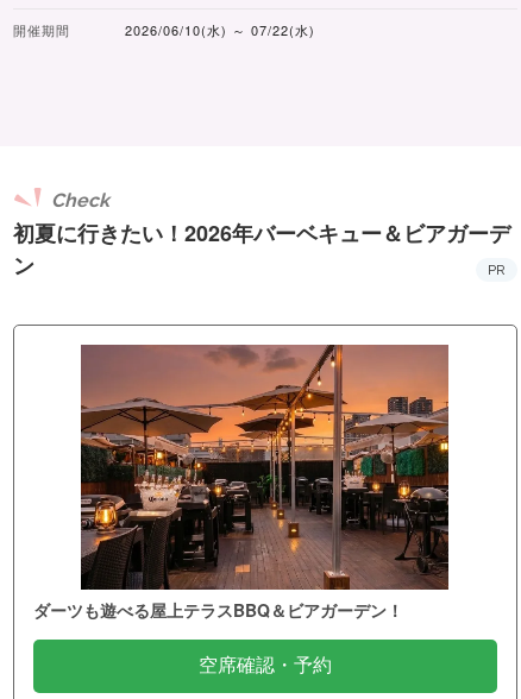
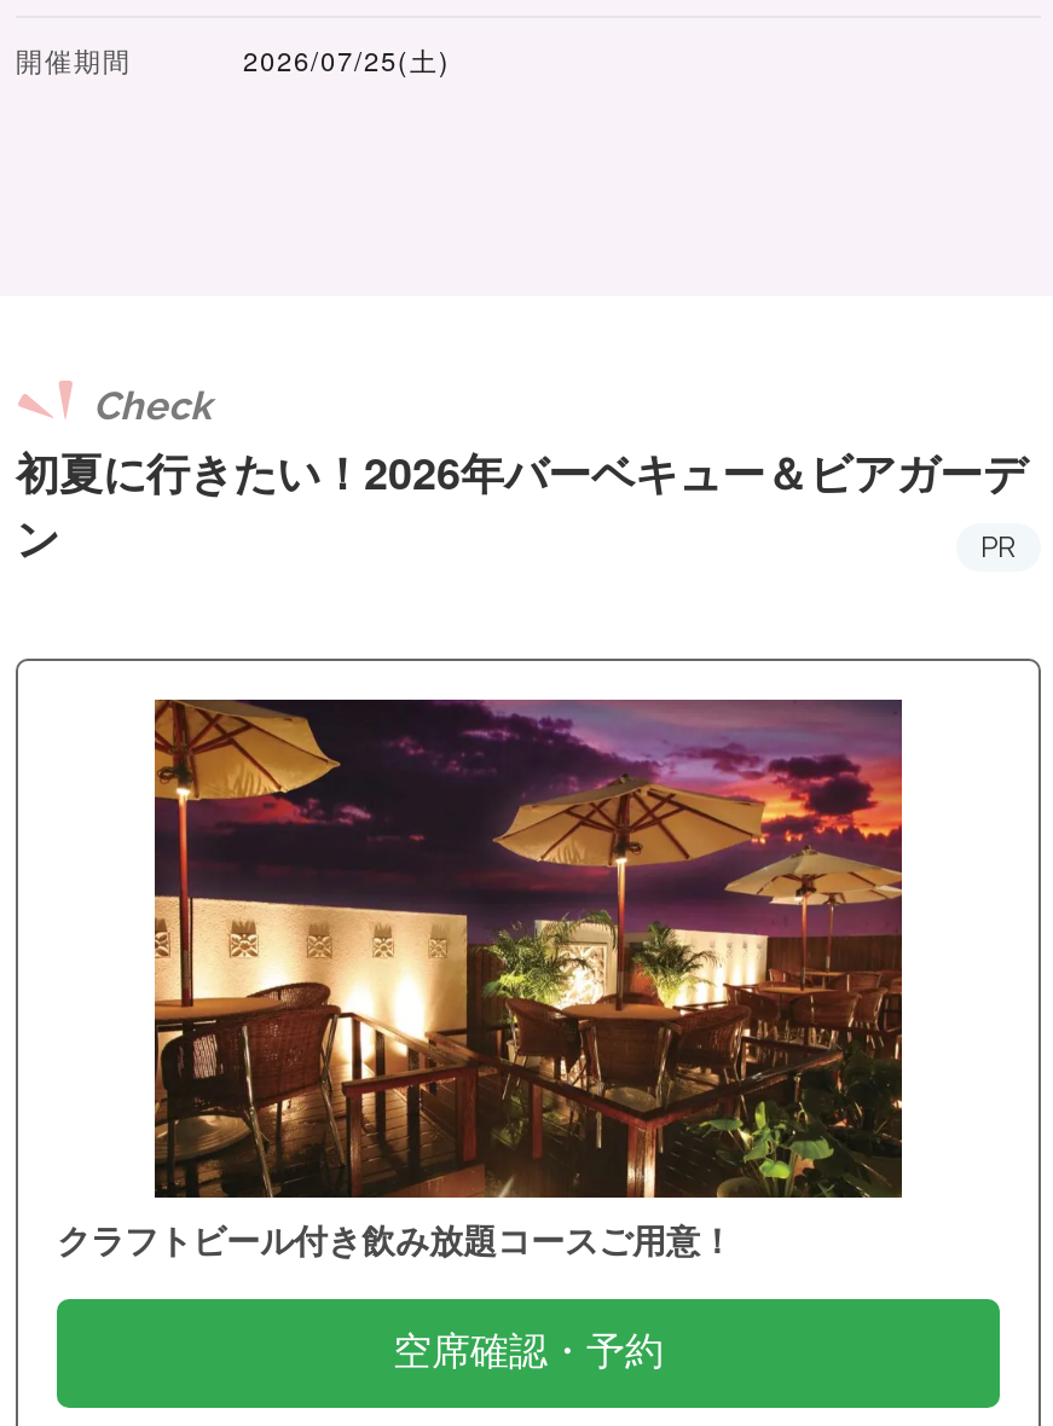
[125,21,315,40] 2026/06/10(水) ～ 07/22(水) -> [243,40,451,79] 2026/07/25(土)
[33,344,450,622] [image] | ダーツも遊べる屋上テラスBBQ＆ビアガーデン！ -> [57,698,903,1263] [image] | クラフトビール付き飲み放題コースご用意！

